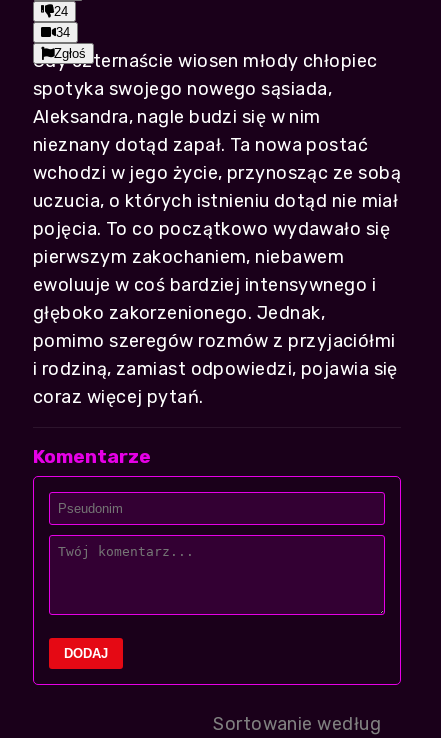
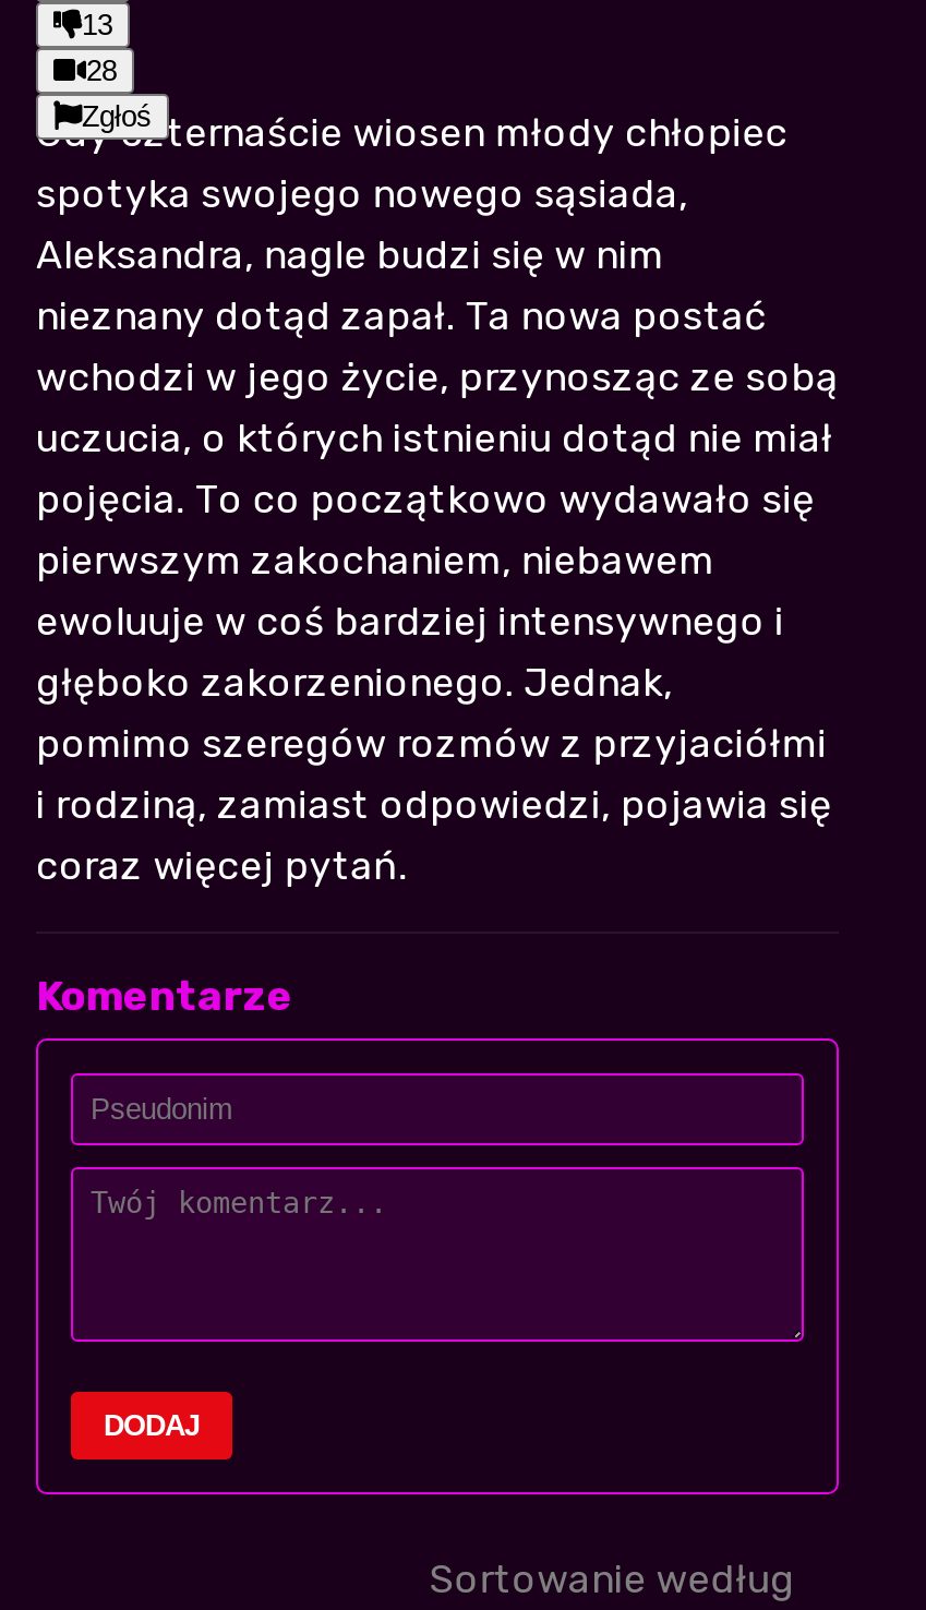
[54,4,68,19] 24 -> [82,8,112,41] 13
[56,25,70,40] 34 -> [86,54,117,87] 28

